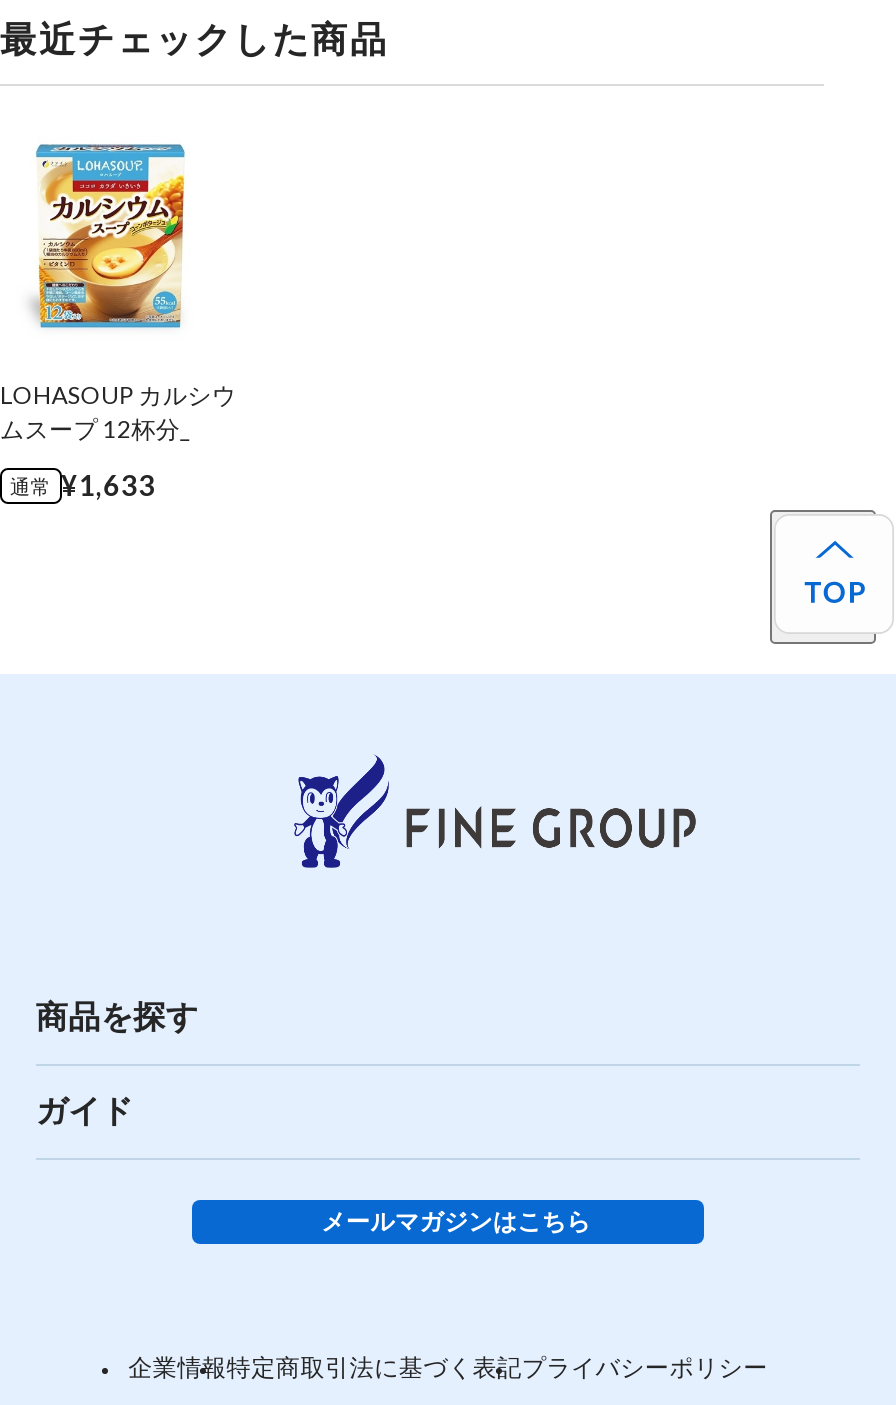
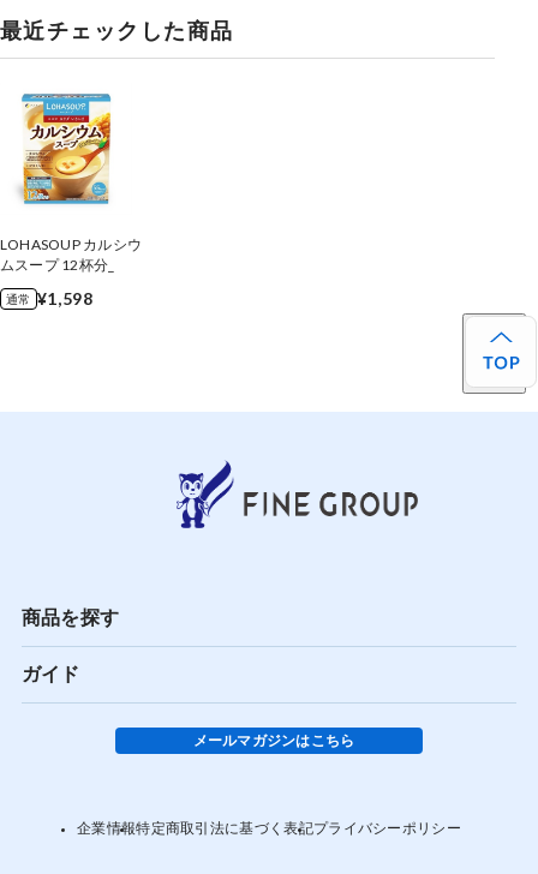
[10,468,155,502] 通常 ¥1,633 -> [6,288,93,309] 通常 ¥1,598

